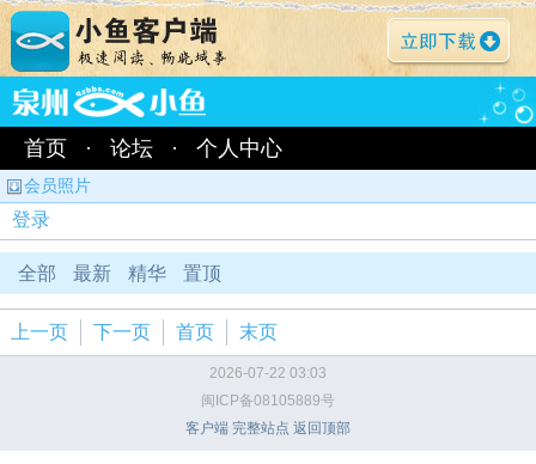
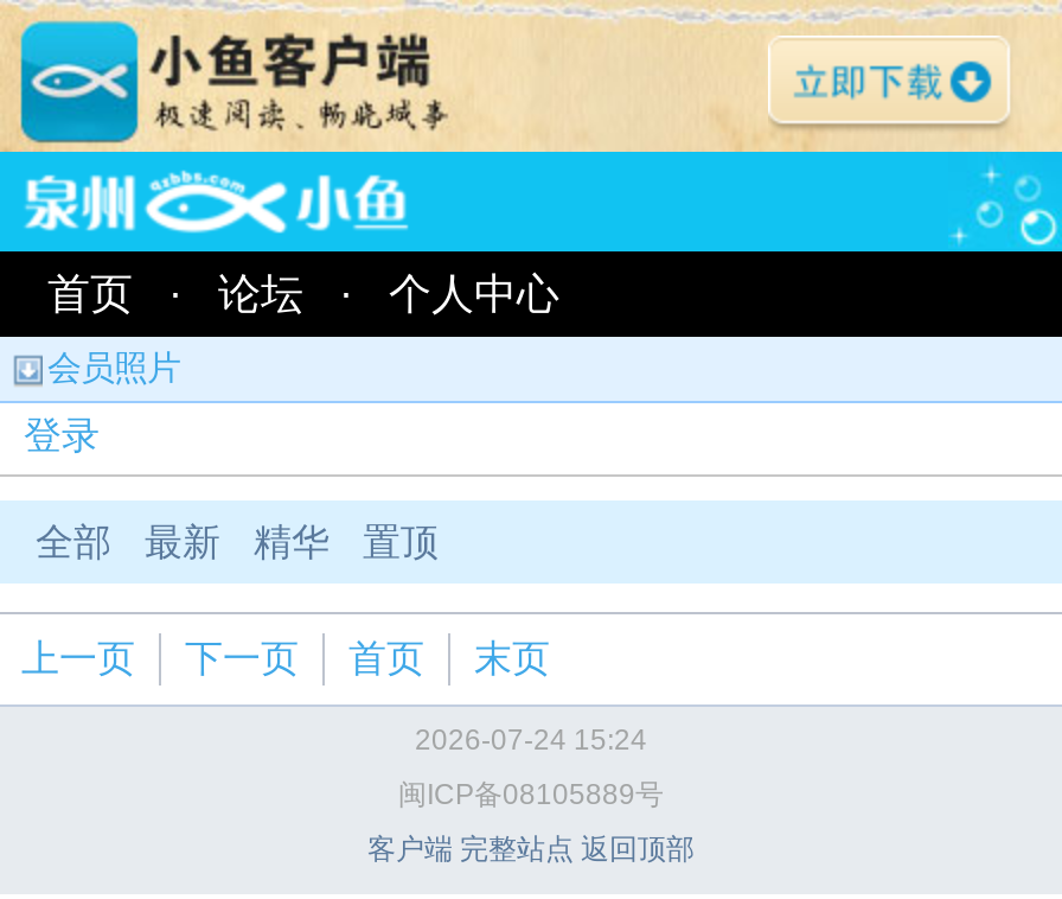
[209,365,327,381] 2026-07-22 03:03 -> [415,723,647,757] 2026-07-24 15:24

